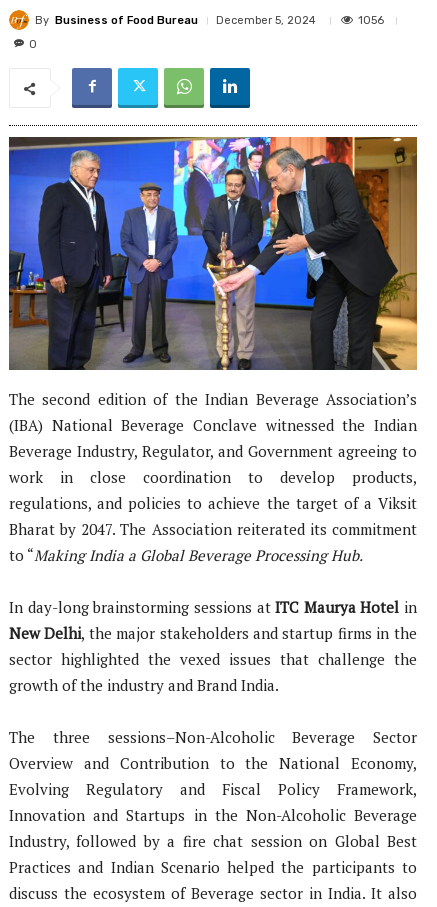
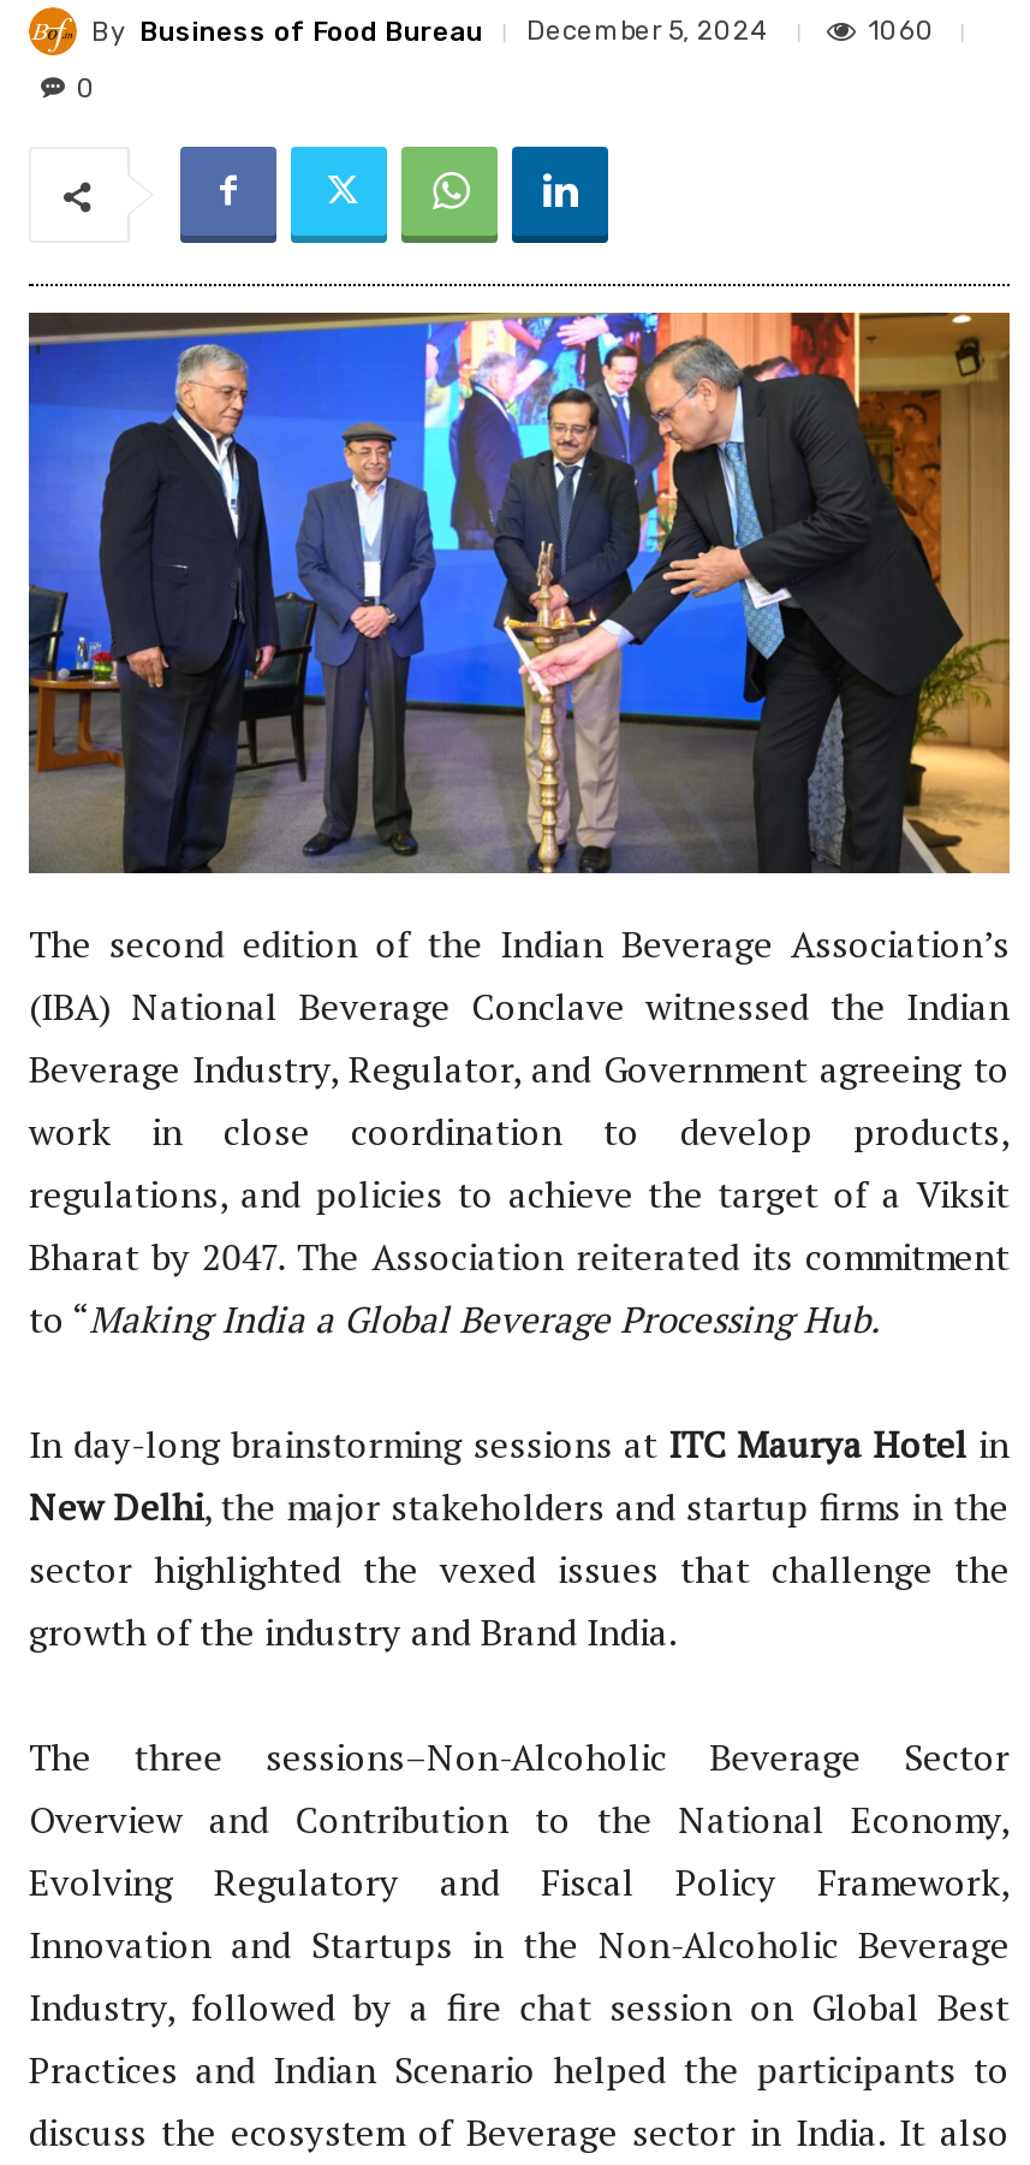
[358,14,384,27] 1056 -> [868,16,935,48] 1060

